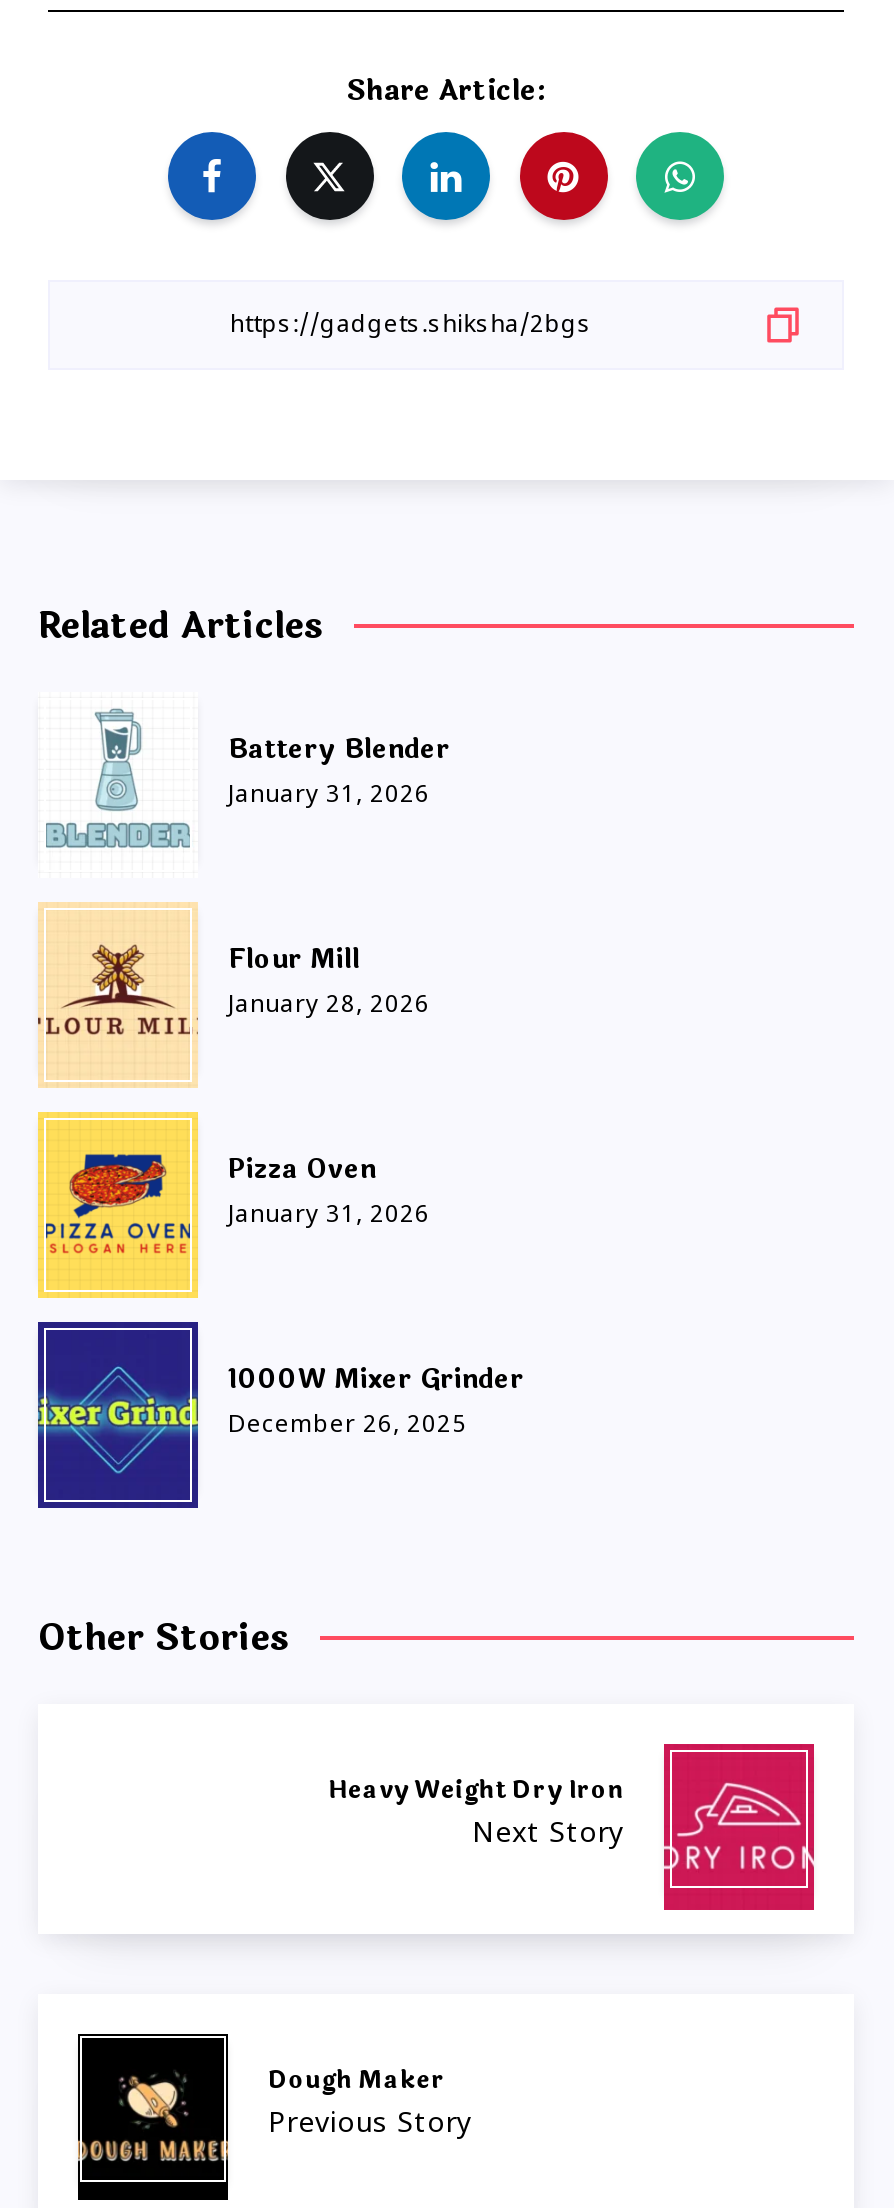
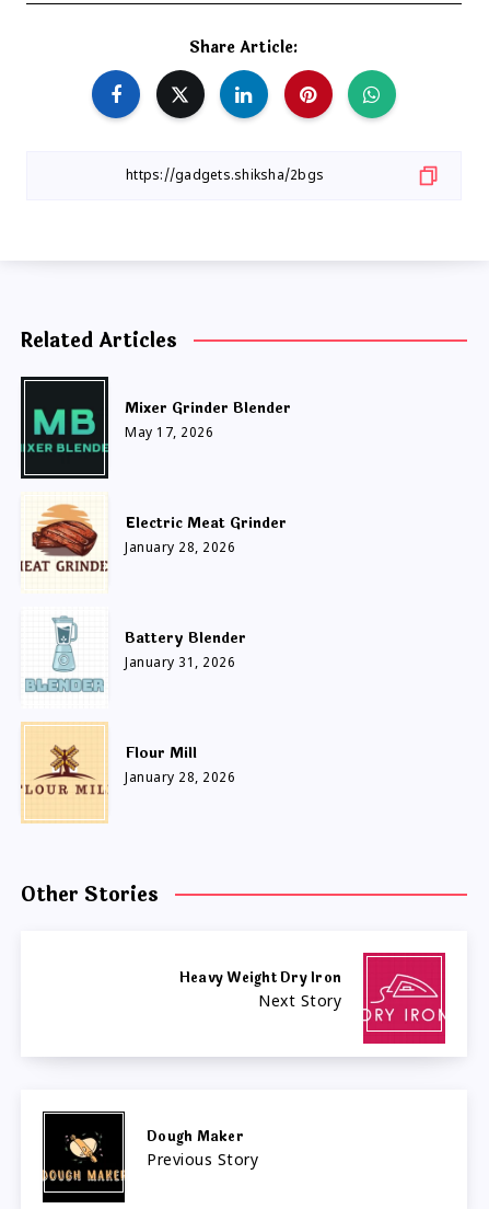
none -> [20,376,291,480] [image] | Mixer Grinder Blender | May 17, 2026
none -> [20,503,287,573] [image] | Electric Meat Grinder | January 28, 2026
moved [40,696,450,1021] -> [22,609,246,787]: [image] | Battery Blender | January 31, 2026 | Flour Mill | January 28, 2026
[36,1110,430,1300] [image] | Pizza Oven | January 31, 2026 -> none
[36,1320,524,1510] [image] | 1000W Mixer Grinder | December 26, 2025 -> none

